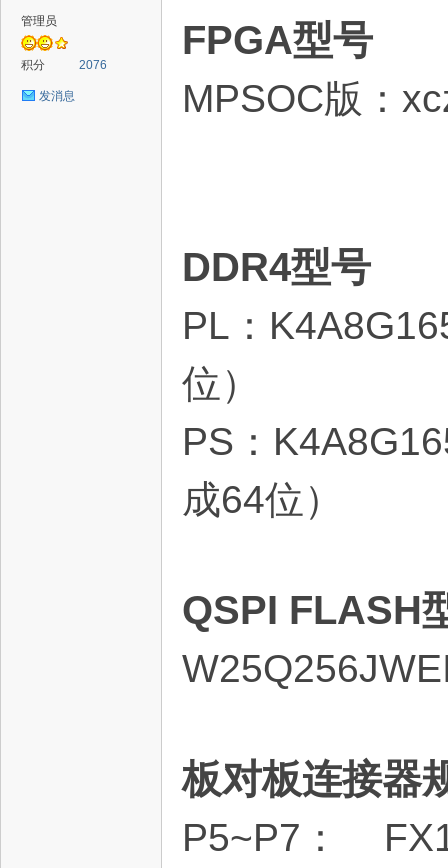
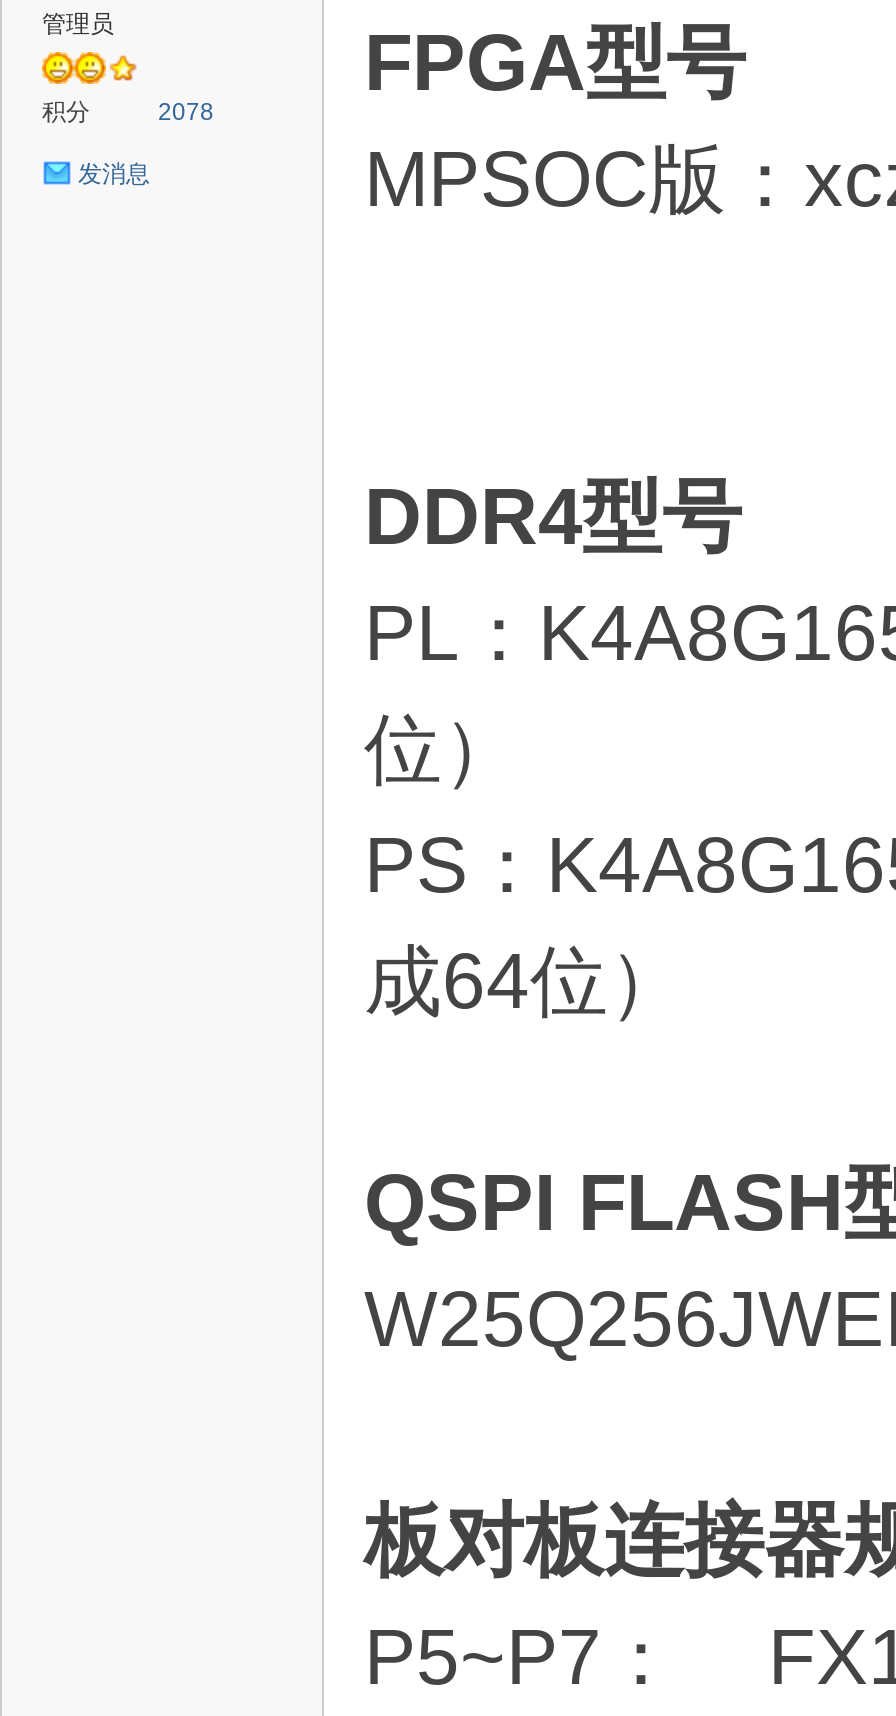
[79,58,107,72] 2076 -> [158,98,214,126] 2078

